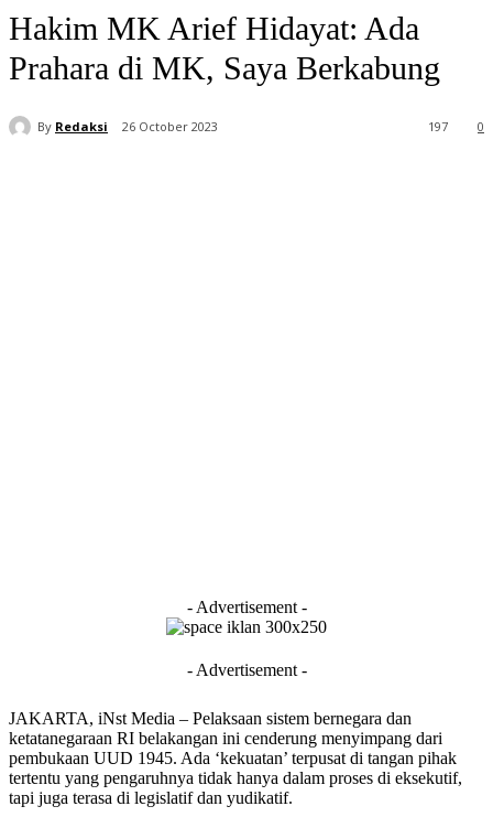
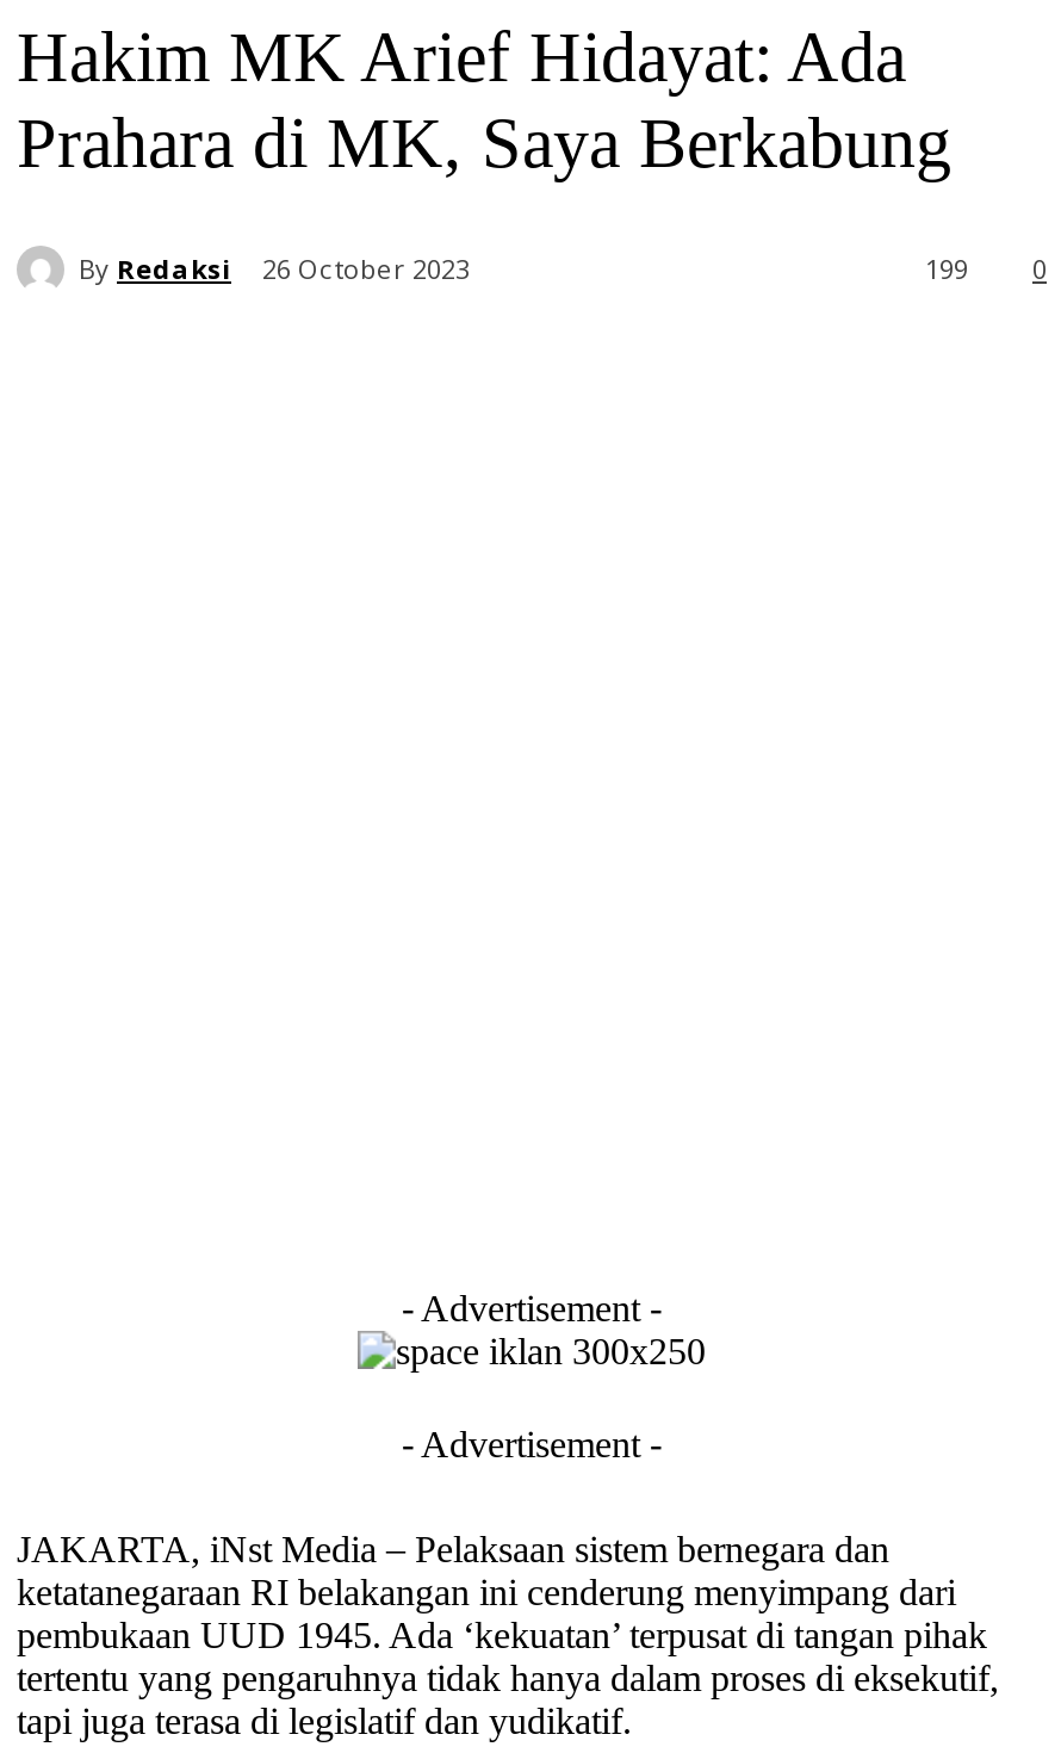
[428,118,484,135] 197 0 -> [925,251,1047,286] 199 0

